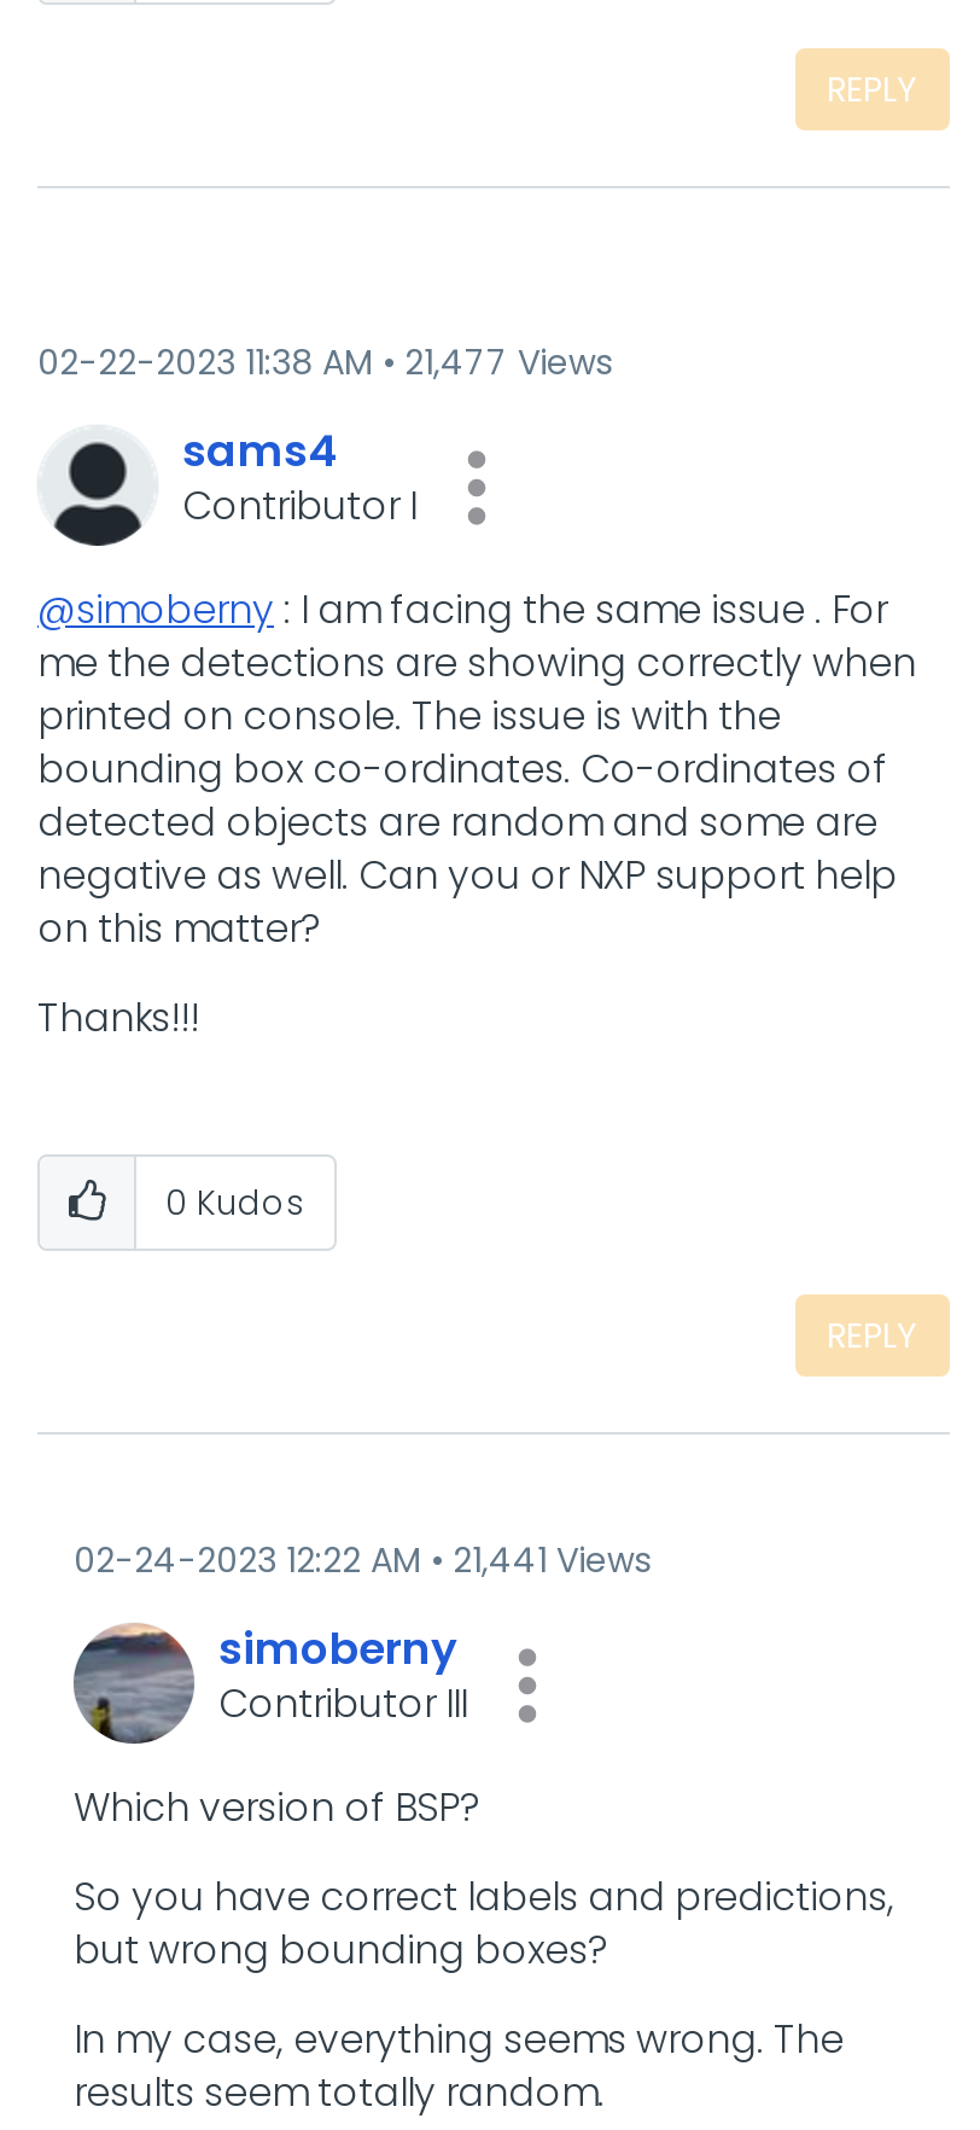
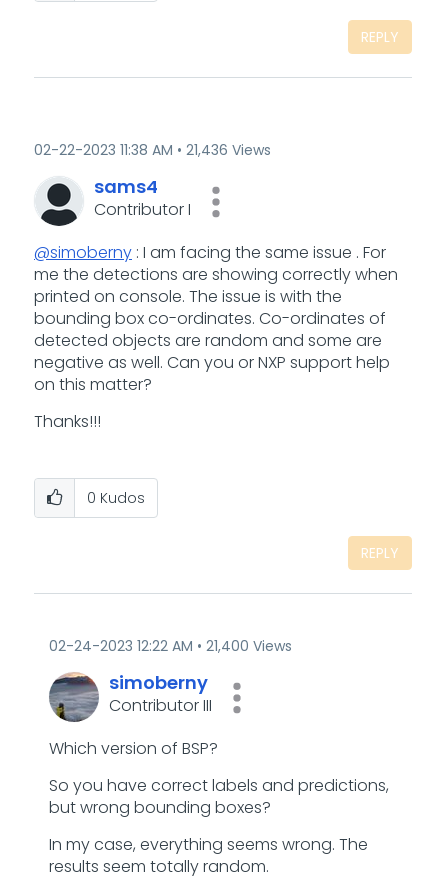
[37,337,612,385] 02-22-2023 11:38 AM 21,477 Views -> [34,139,271,159] 02-22-2023 11:38 AM 21,436 Views
[74,1535,651,1583] 02-24-2023 12:22 AM 21,441 Views -> [49,635,292,655] 02-24-2023 12:22 AM 21,400 Views

